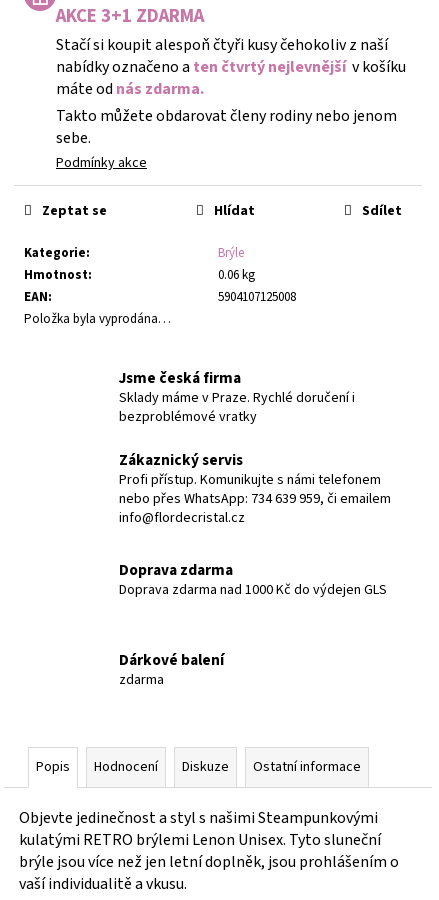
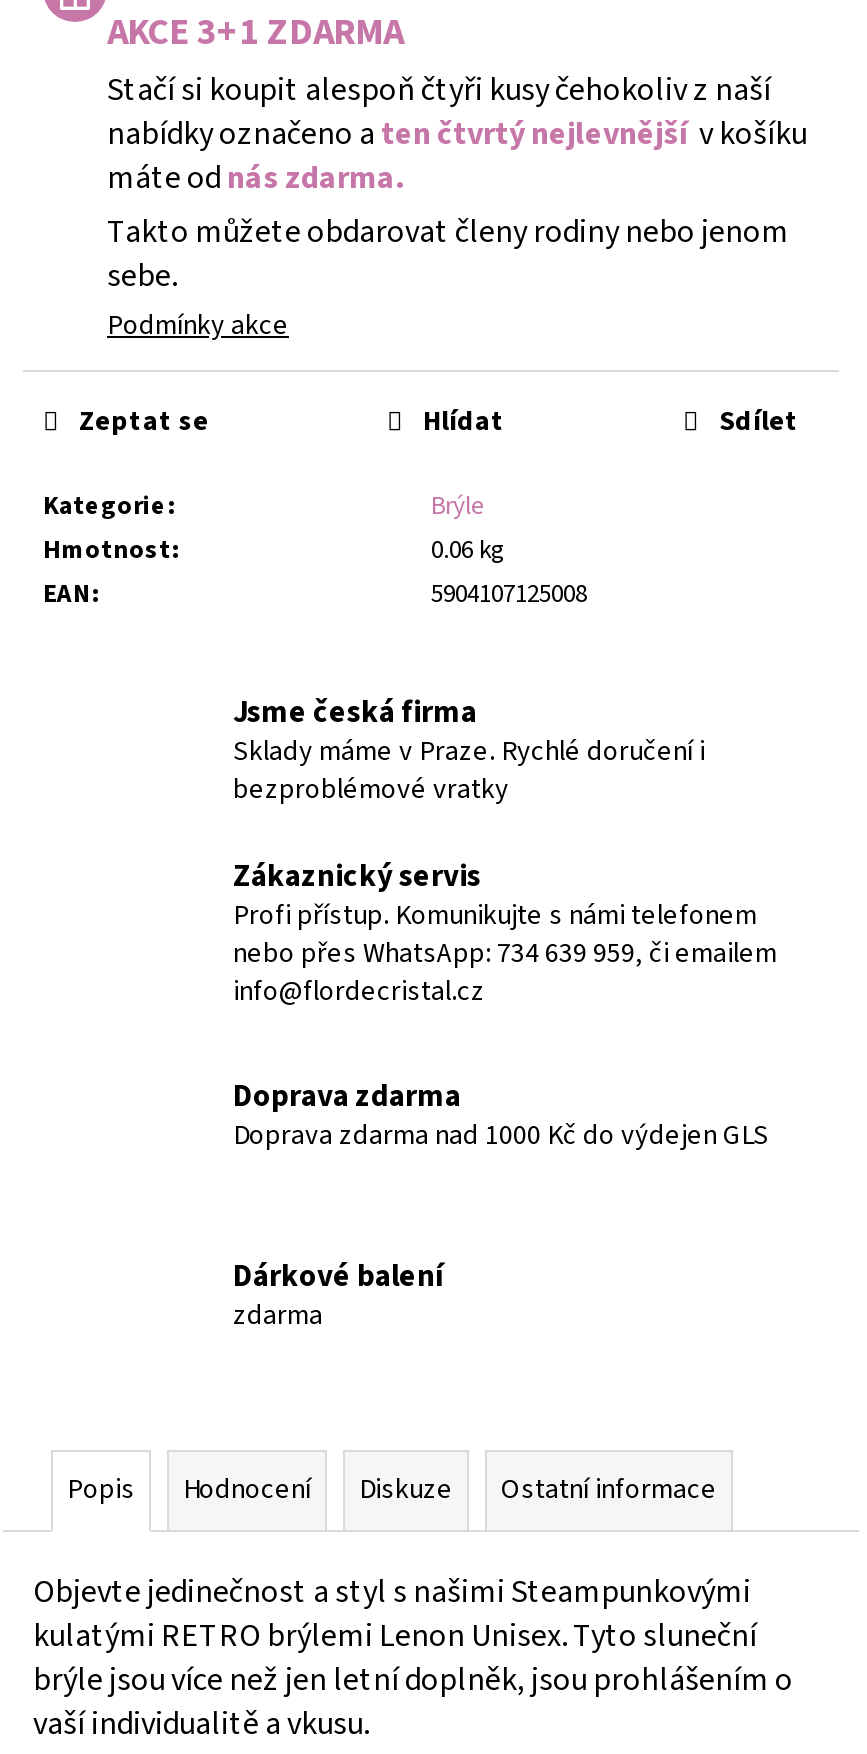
[24,309,171,327] Položka byla vyprodána… -> none

